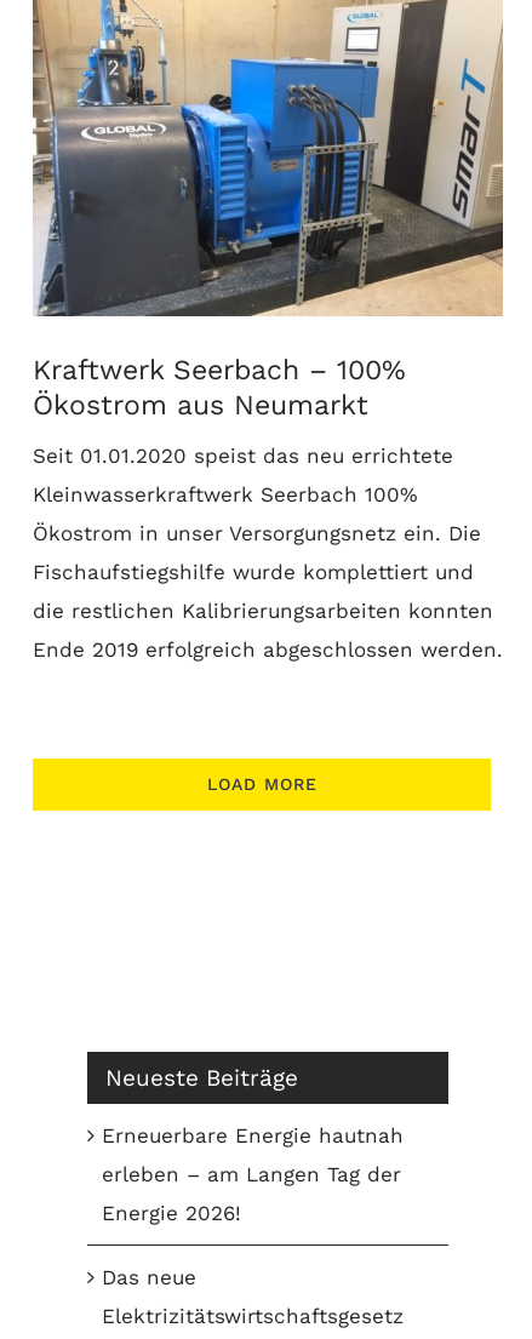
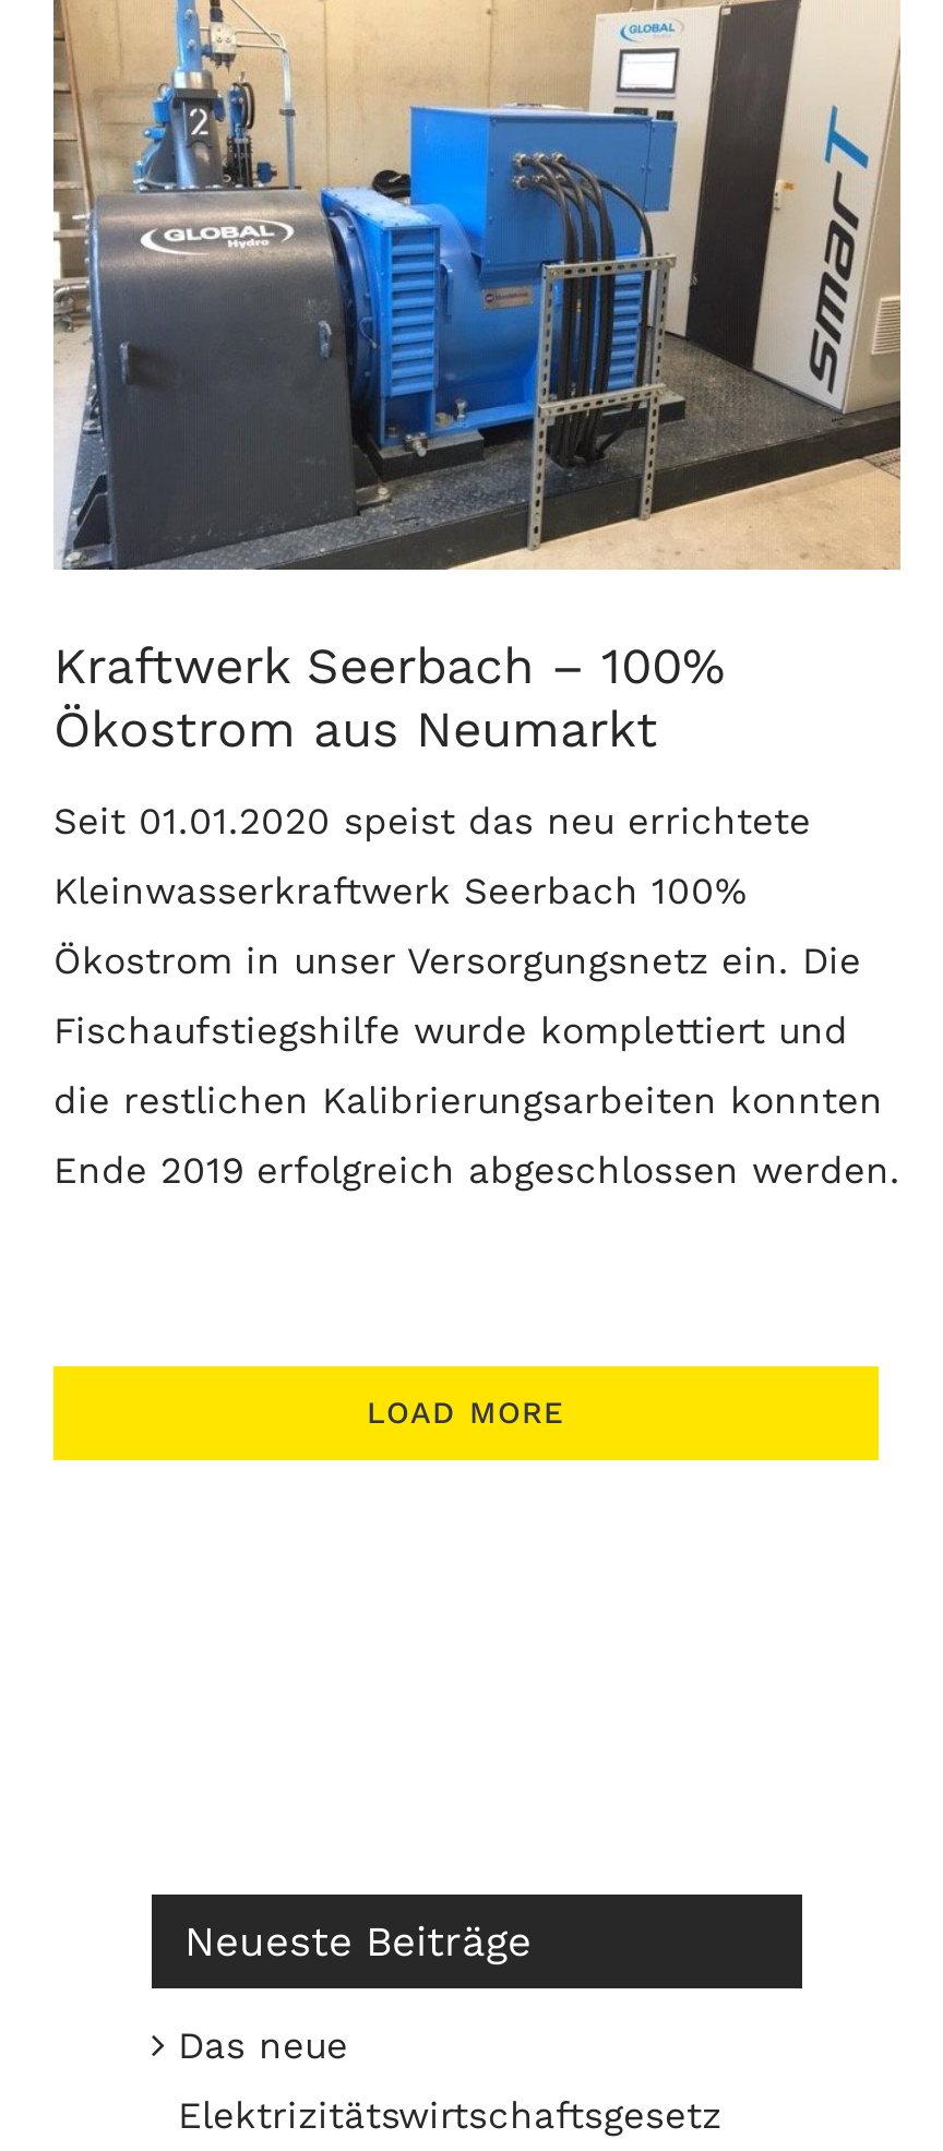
[102,1123,404,1225] Erneuerbare Energie hautnah | erleben – am Langen Tag der | Energie 2026! -> none

